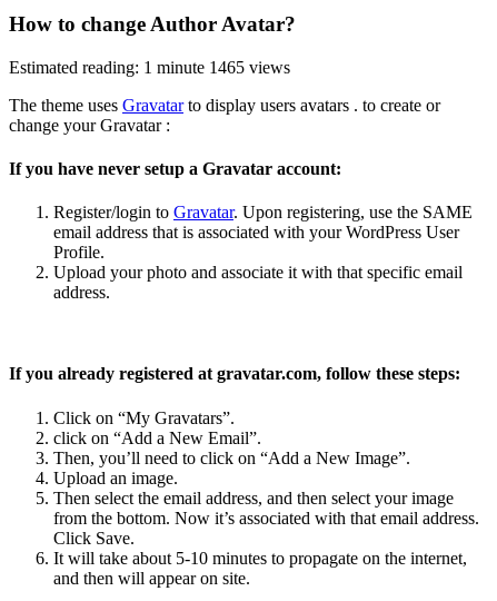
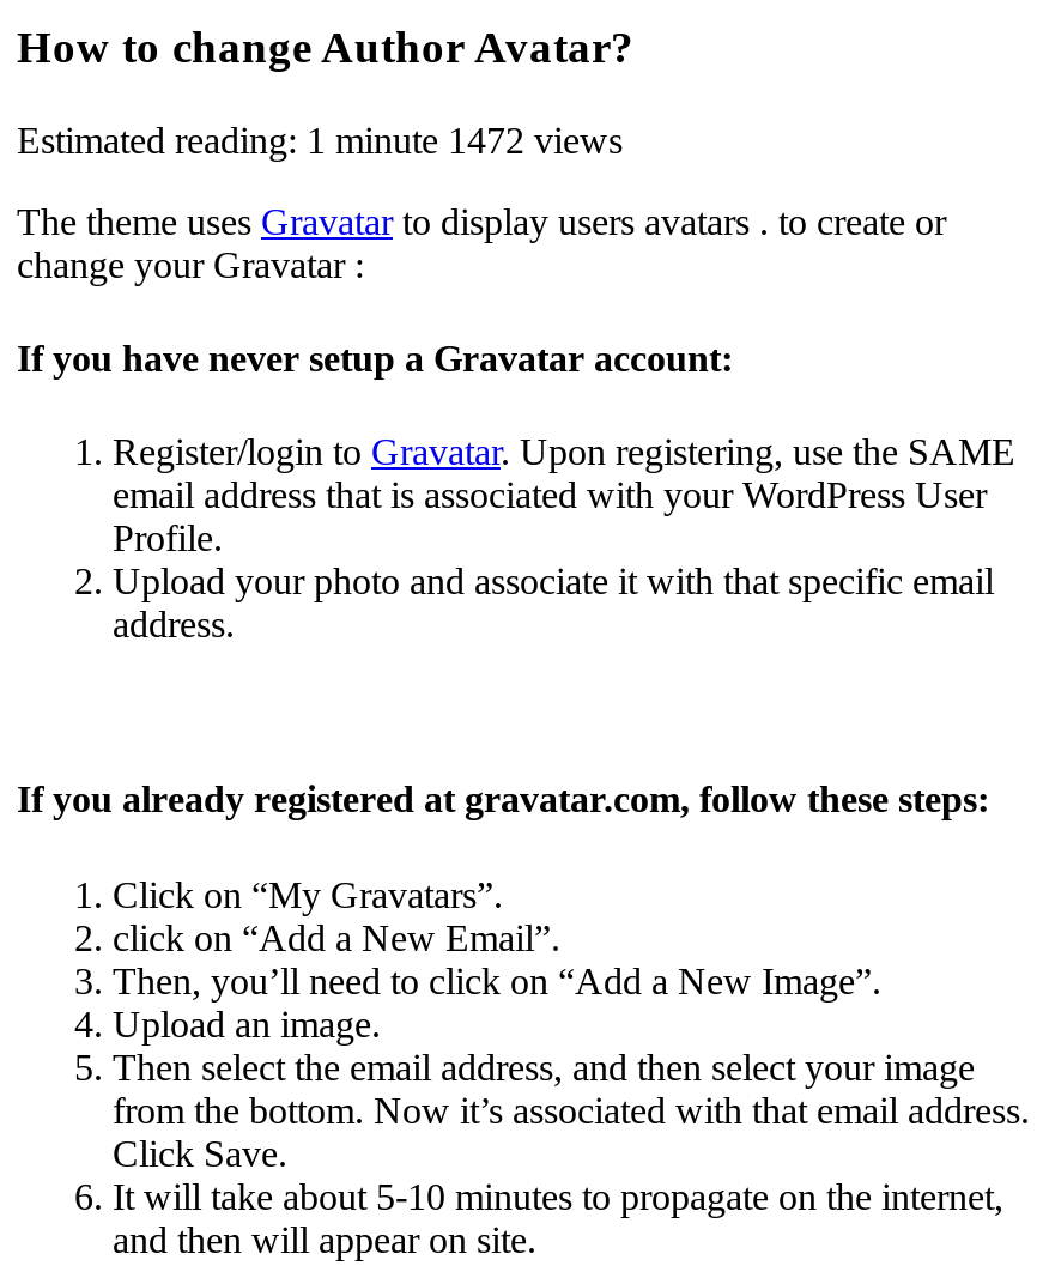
[9,58,290,76] Estimated reading: 1 minute 1465 views -> [17,119,623,160] Estimated reading: 1 minute 1472 views

